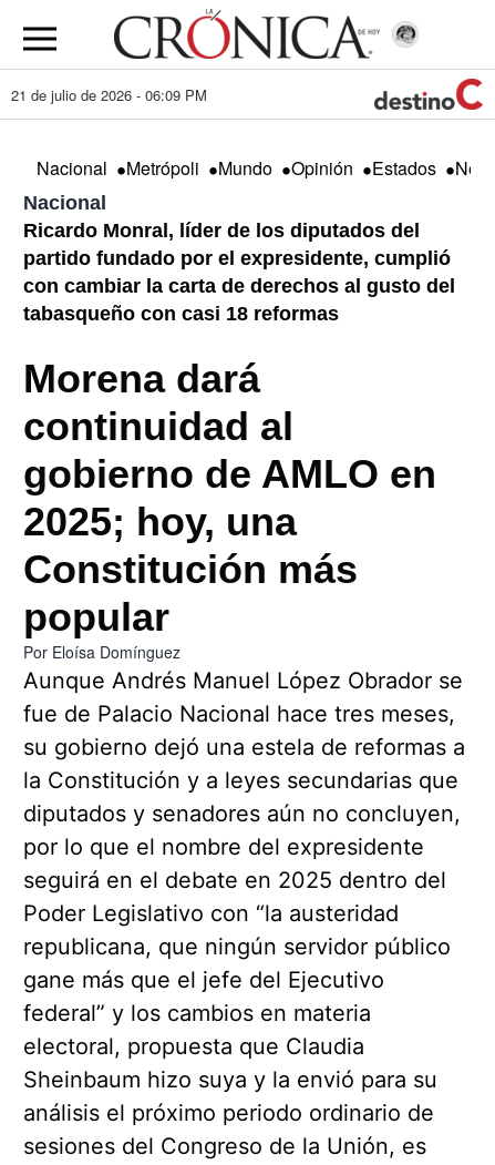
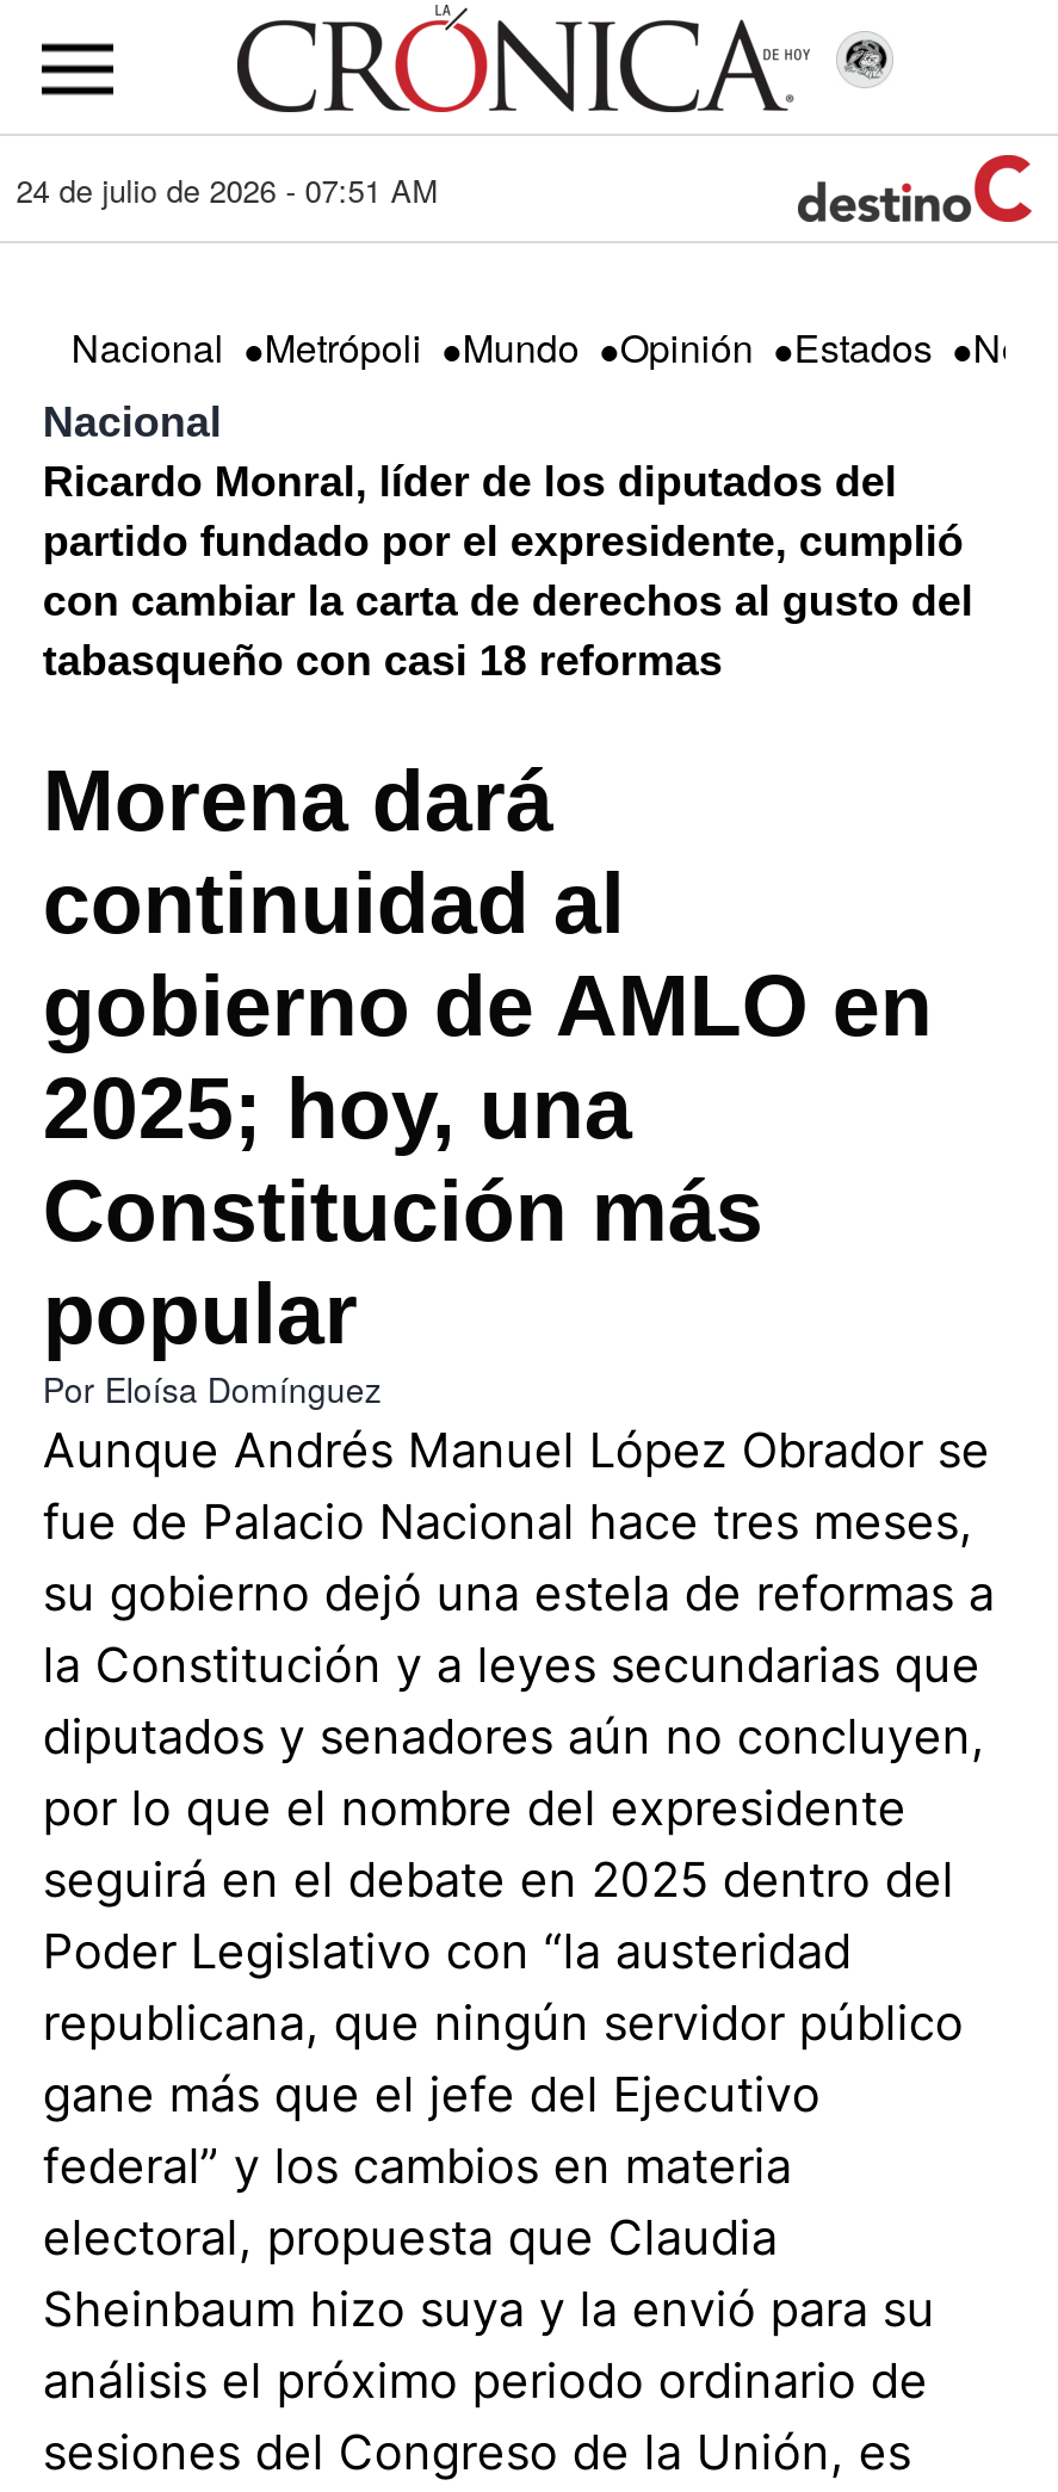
[11,84,207,105] 21 de julio de 2026 - 06:09 PM -> [16,166,438,211] 24 de julio de 2026 - 07:51 AM

